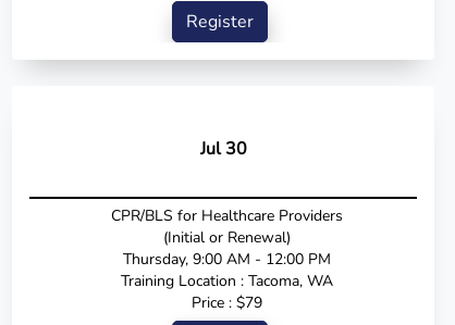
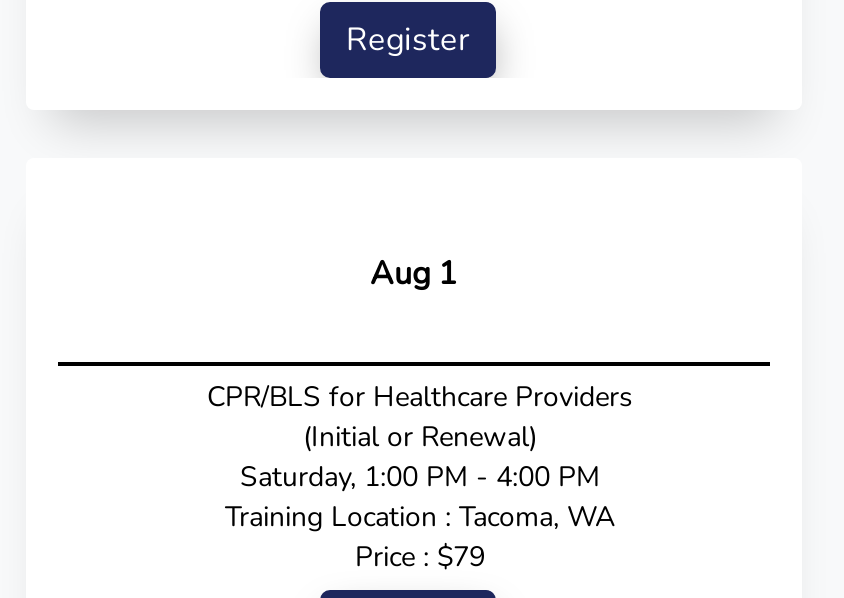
[200,137,247,161] Jul 30 -> [370,253,458,297] Aug 1
[122,249,330,270] Thursday, 9:00 AM - 12:00 PM -> [240,459,600,497] Saturday, 1:00 PM - 4:00 PM

